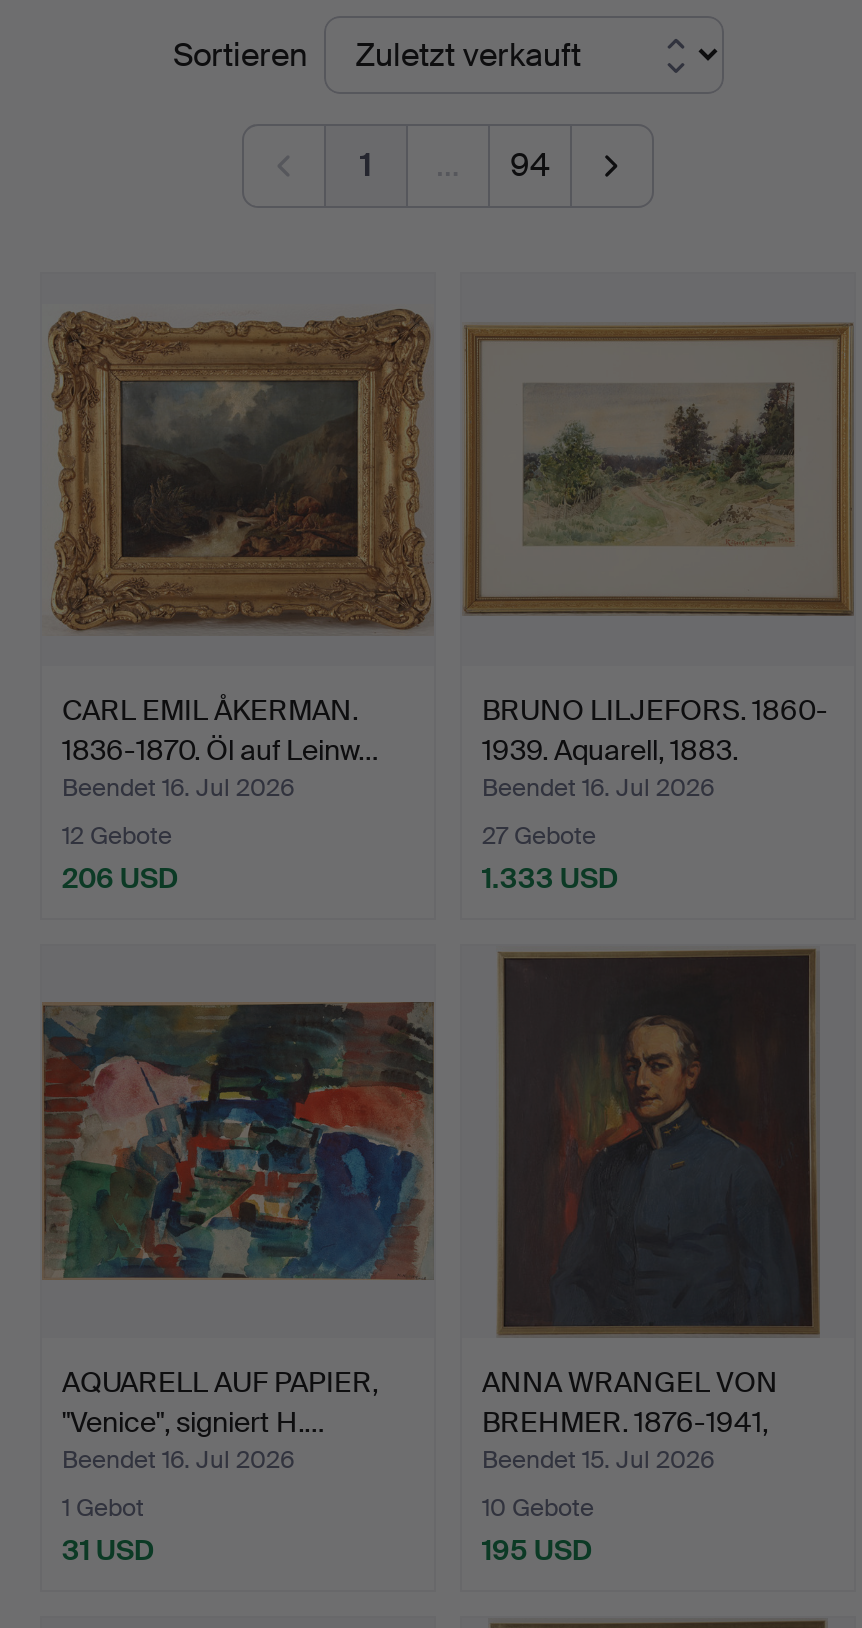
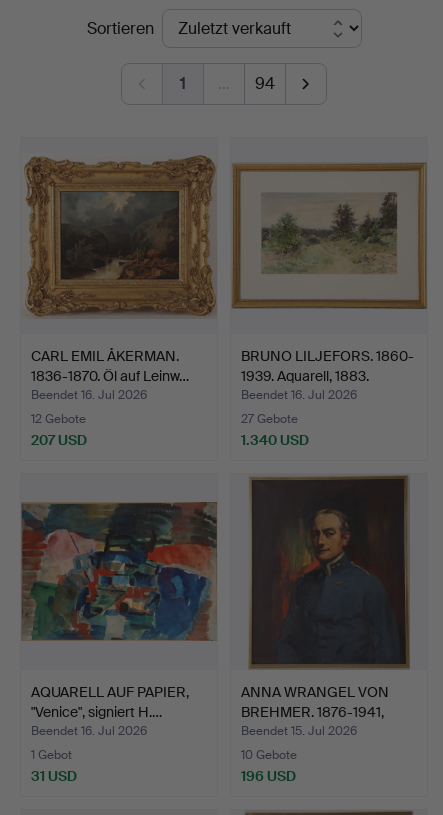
[62,859,178,895] 206 USD -> [31,431,87,449] 207 USD
[482,859,618,895] 1.333 USD -> [241,431,309,449] 1.340 USD
[482,1531,592,1567] 195 USD -> [241,767,296,785] 196 USD

